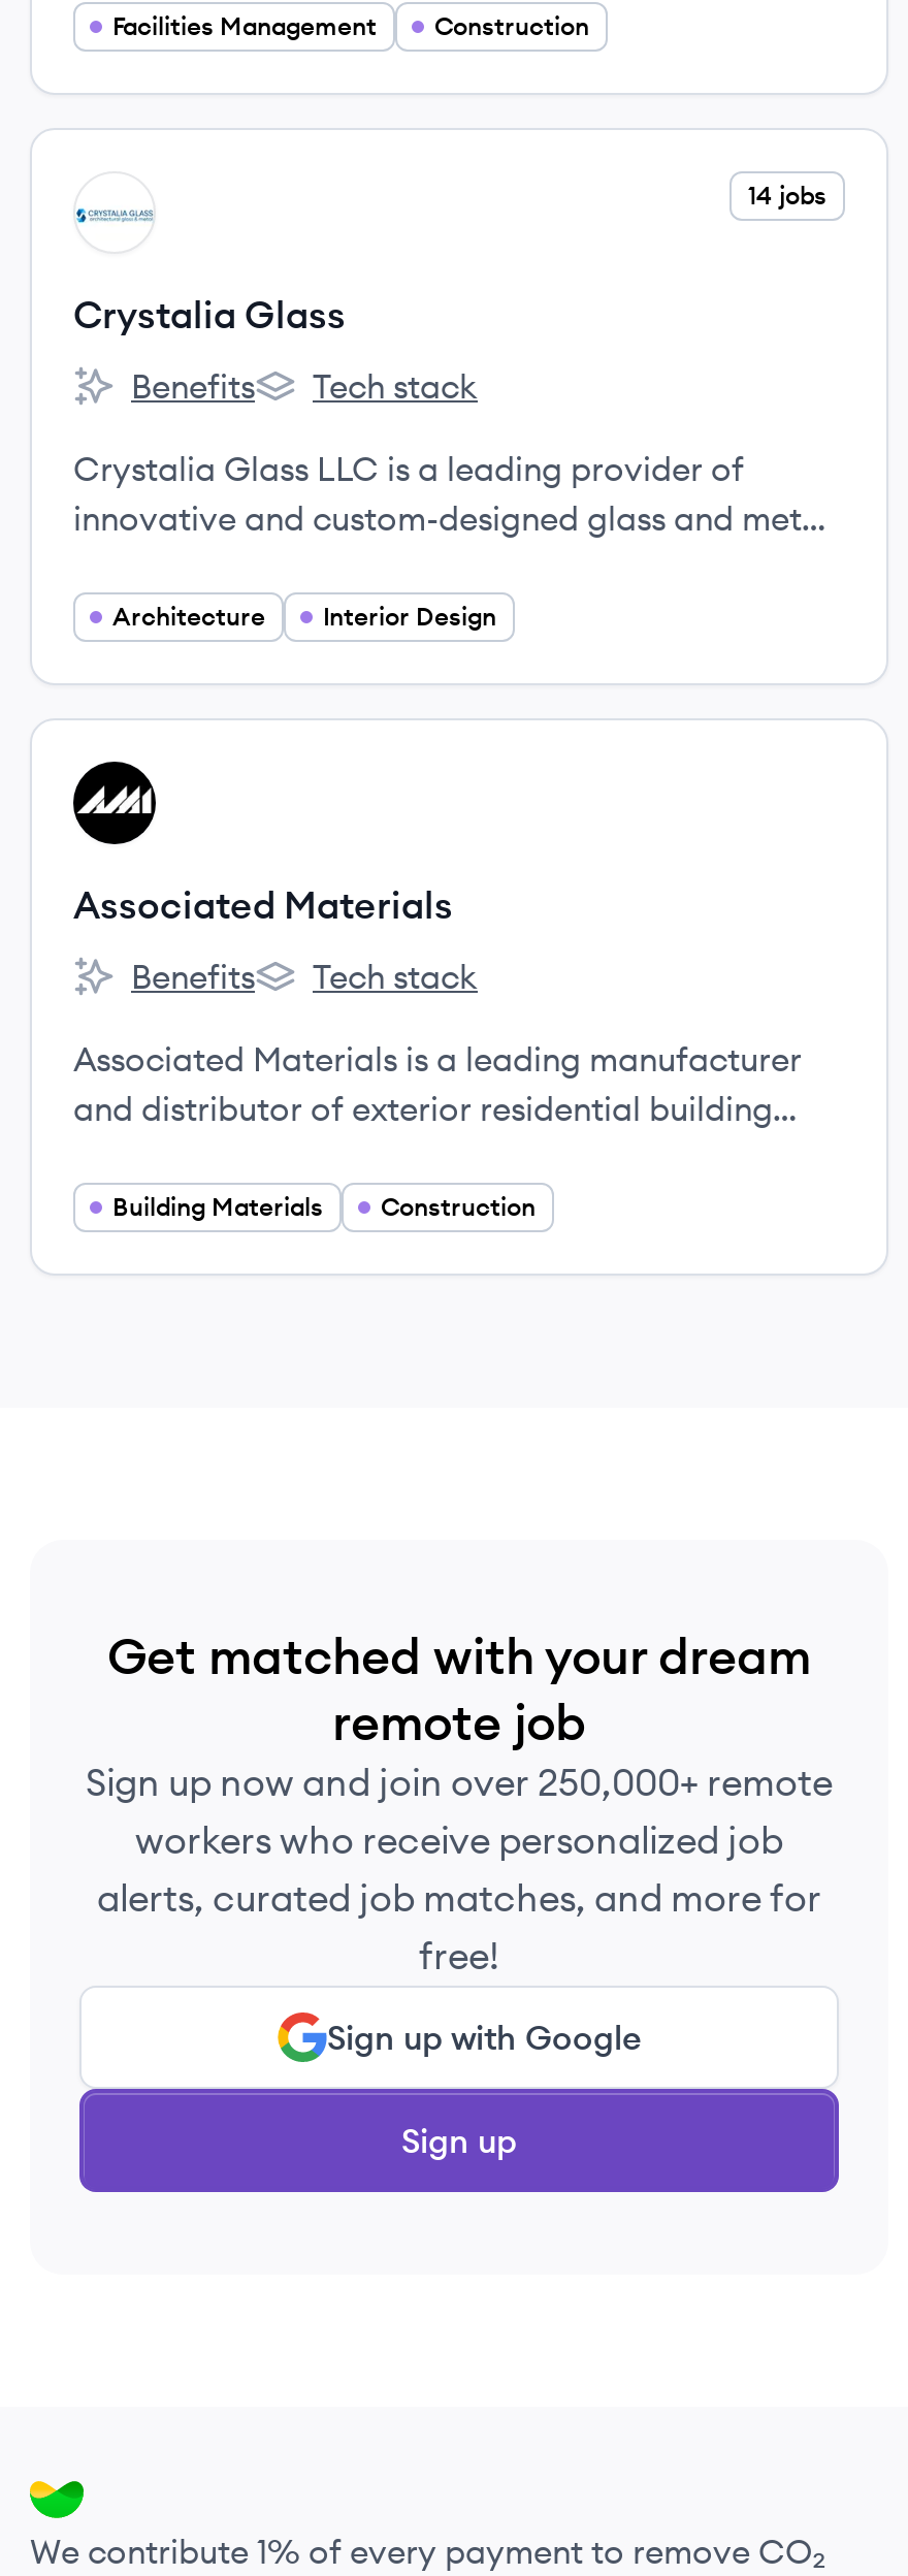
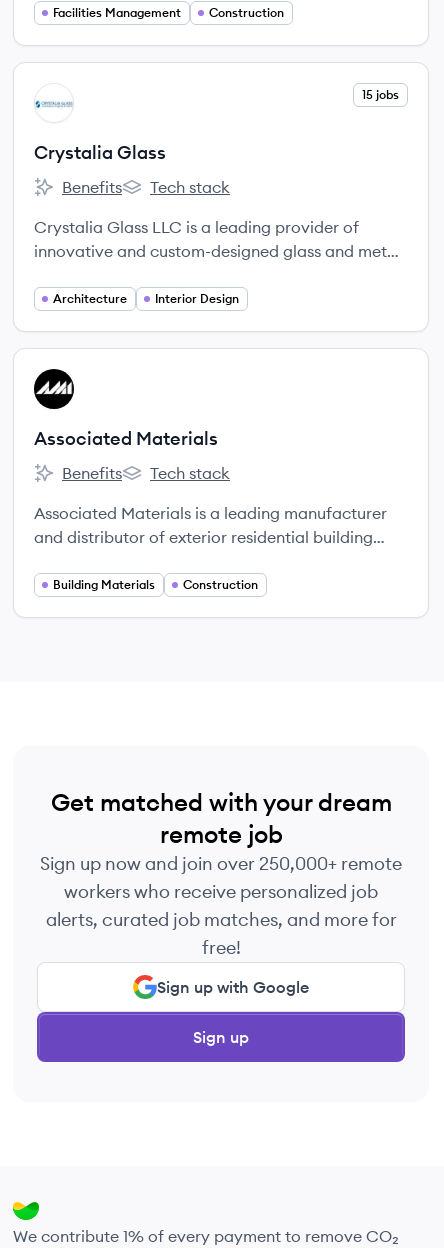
[748,180,826,211] 14 jobs -> [362,87,399,102] 15 jobs

